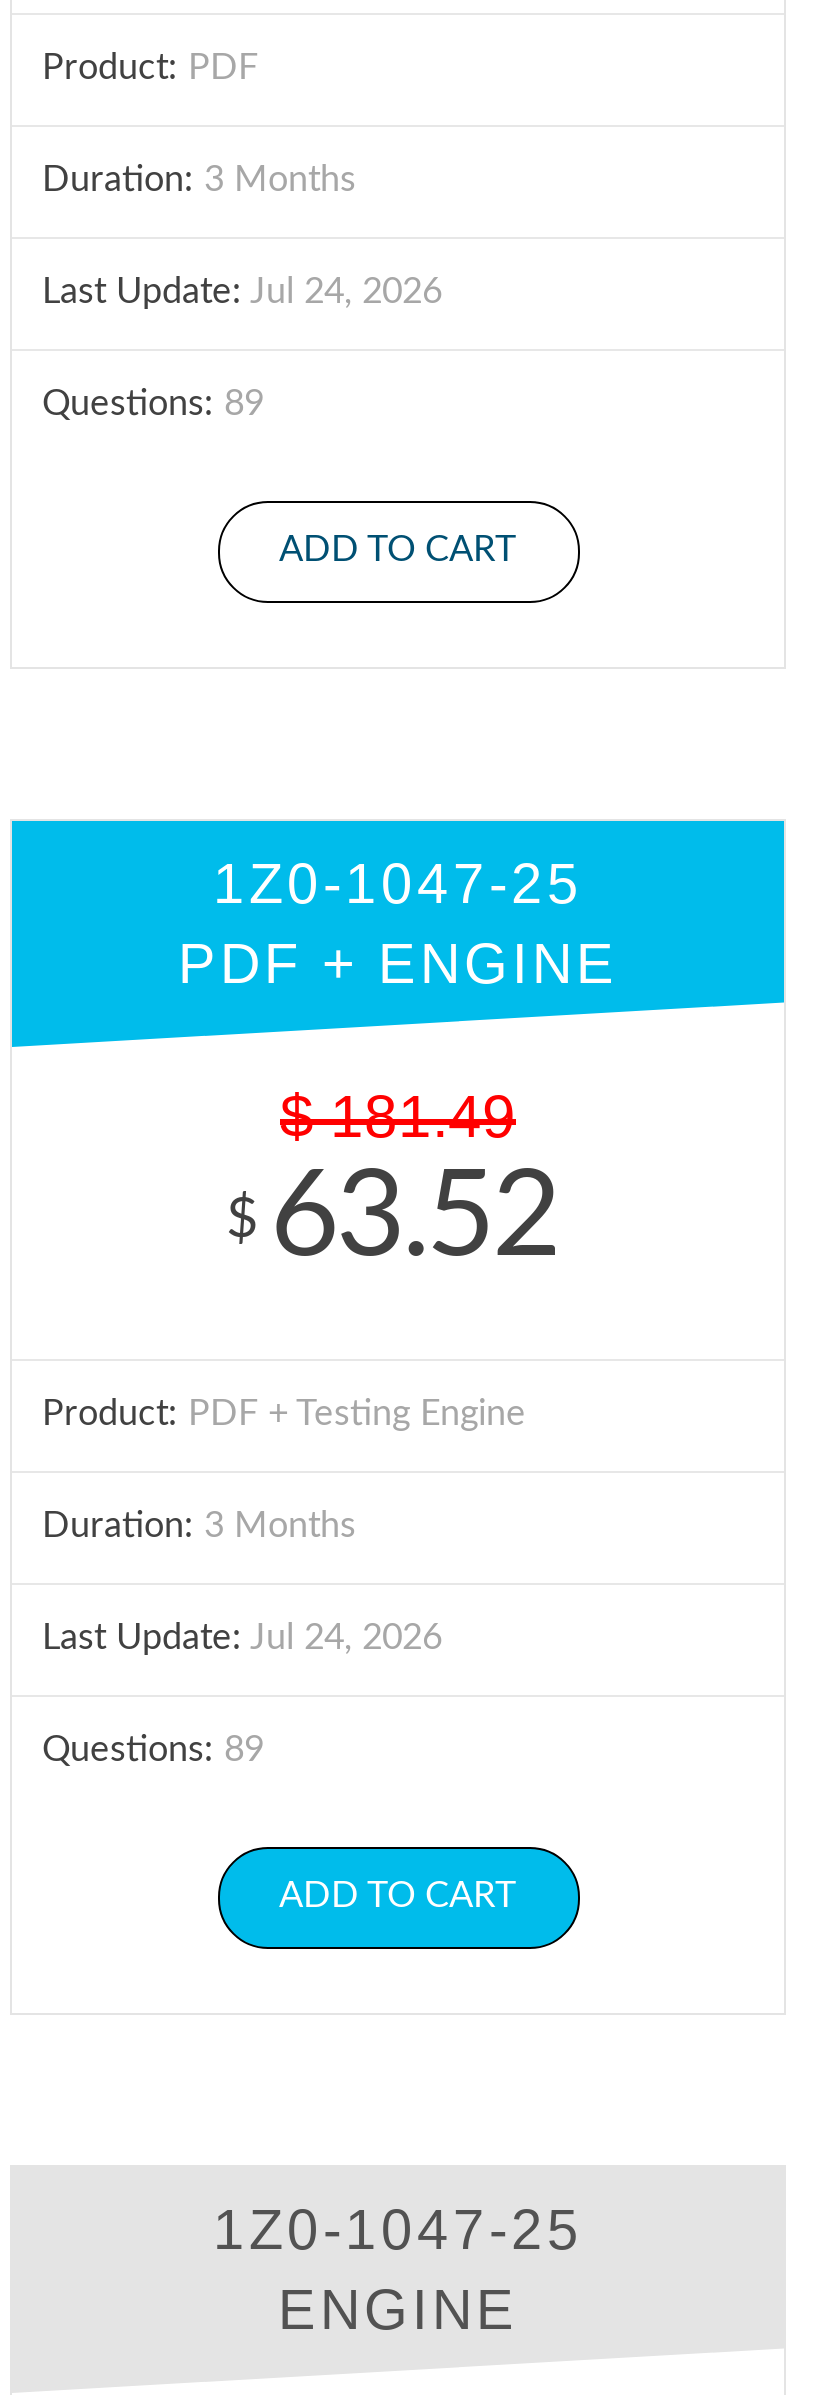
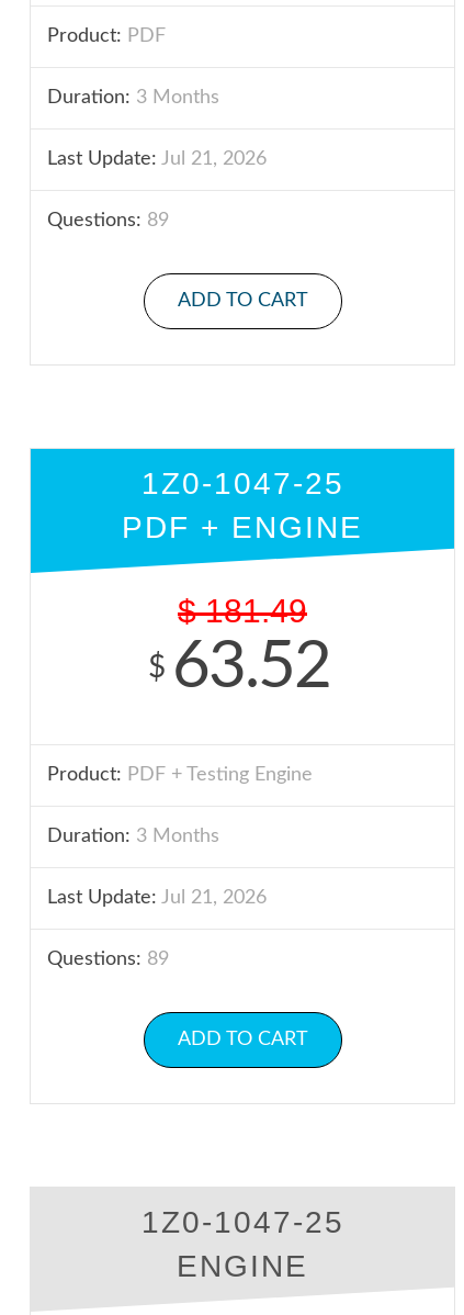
[42,275,442,311] Last Update: Jul 24, 2026 -> [47,149,267,169] Last Update: Jul 21, 2026
[42,1621,442,1657] Last Update: Jul 24, 2026 -> [47,888,267,908] Last Update: Jul 21, 2026

